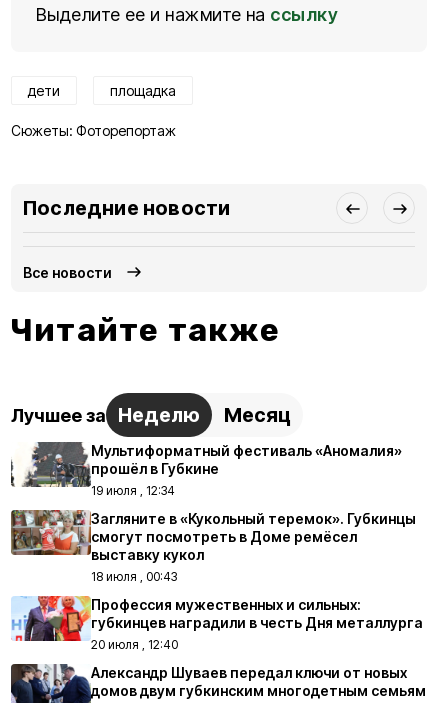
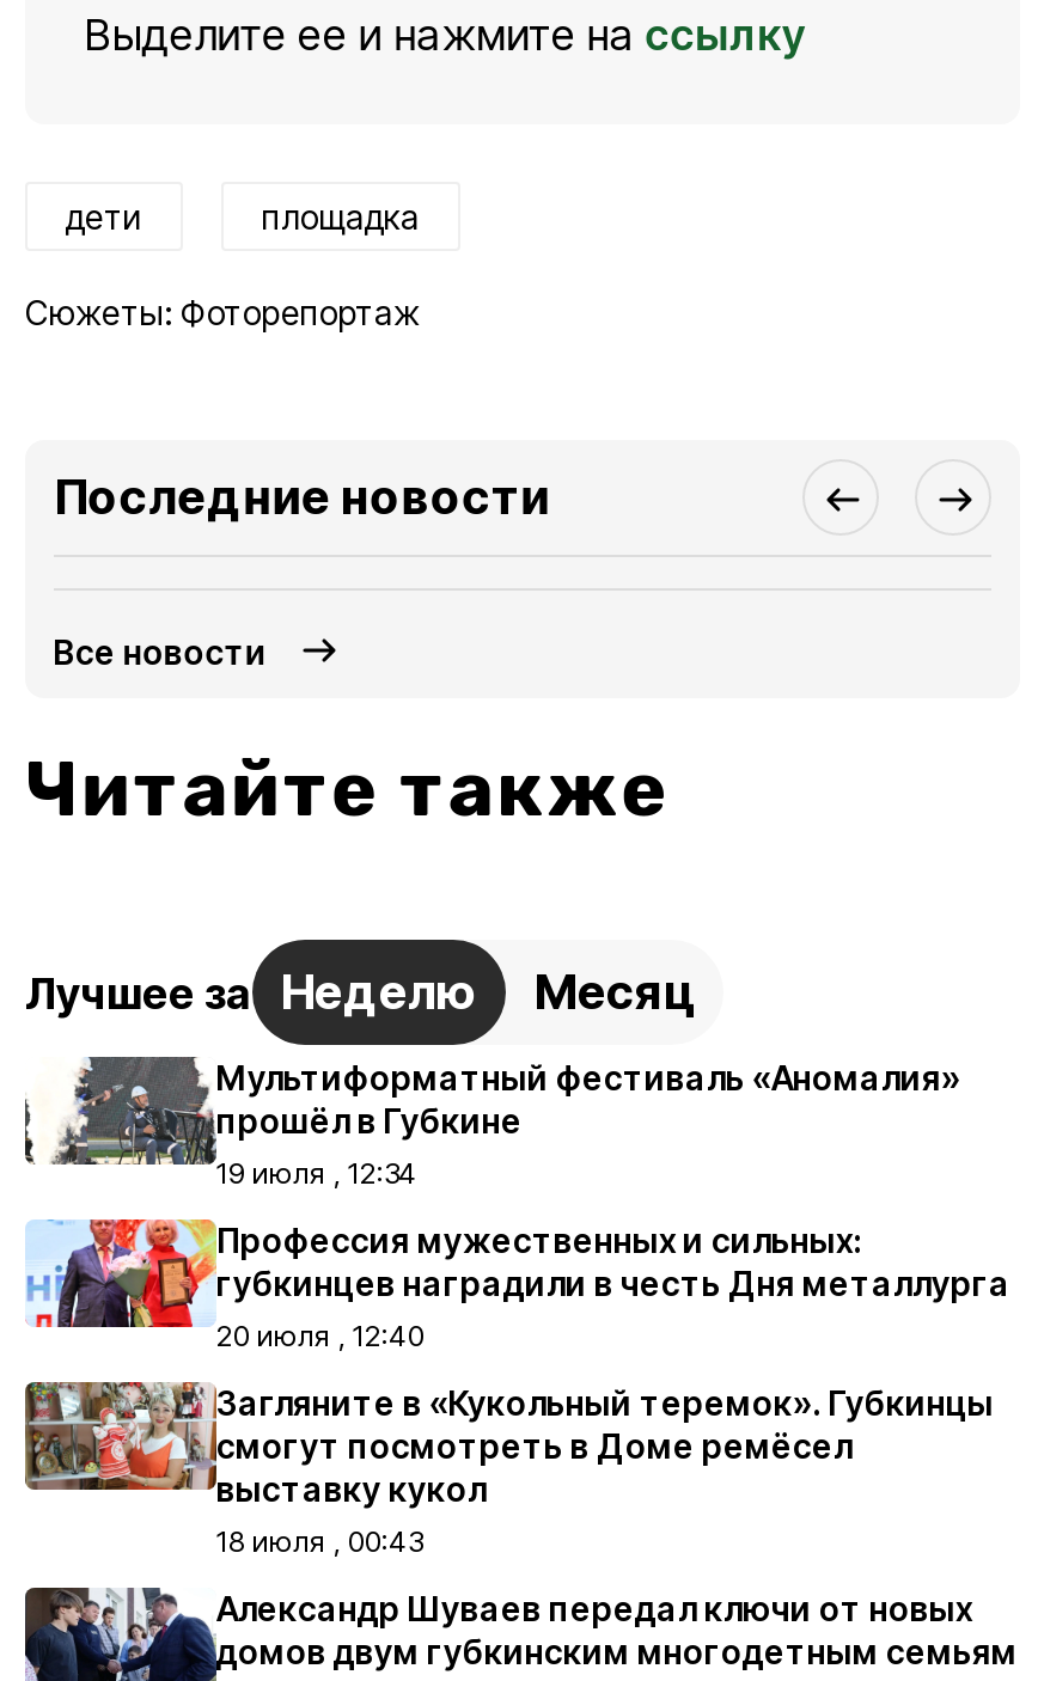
moved [10,508,416,584] -> [23,1377,994,1559]: [image] | Загляните в «Кукольный теремок». Губкинцы | смогут посмотреть в Доме ремёсел | выставку кукол | 18 июля , 00:43
moved [11,595,423,652] -> [25,1217,1010,1353]: [image] | Профессия мужественных и сильных: | губкинцев наградили в честь Дня металлурга | 20 июля , 12:40

